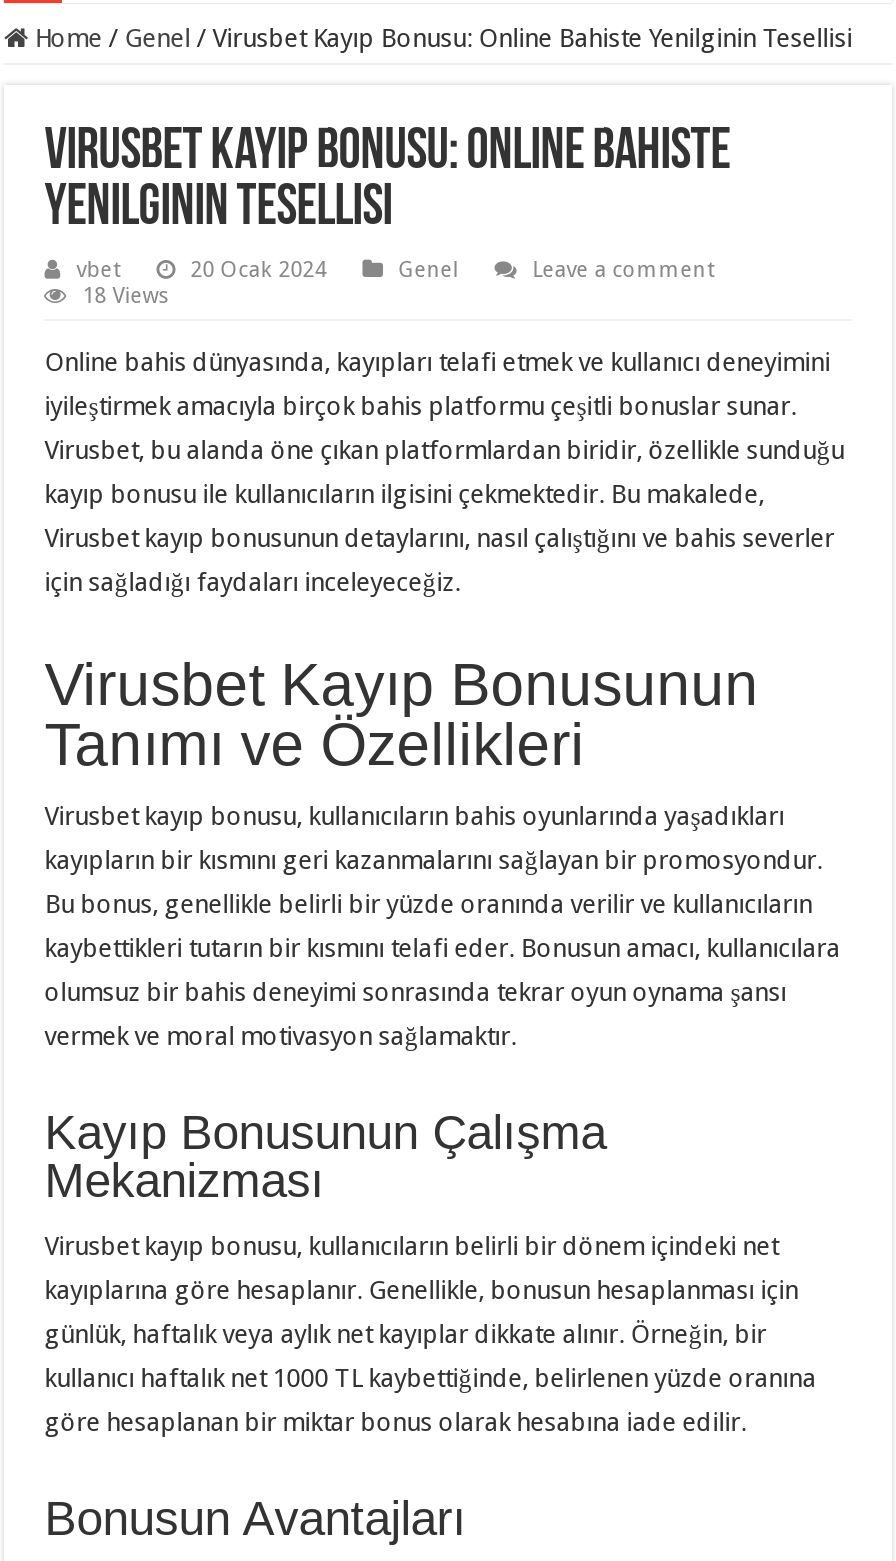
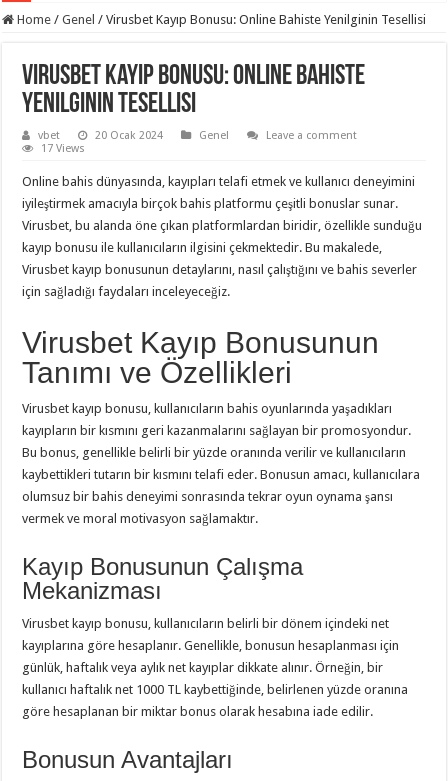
[82,283,170,309] 18 Views -> [41,142,85,155] 17 Views

